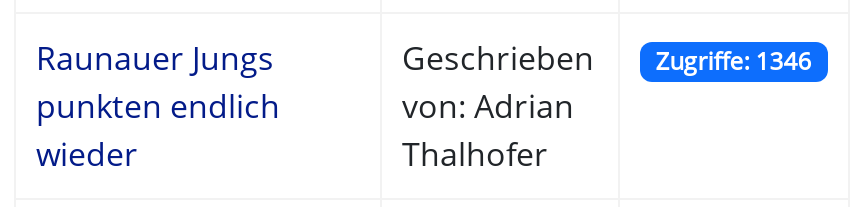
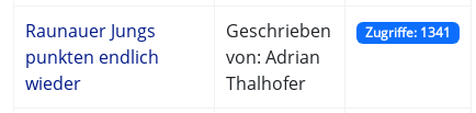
[402,36,812,80] Geschrieben Zugriffe: 1346 -> [226,19,451,43] Geschrieben Zugriffe: 1341

